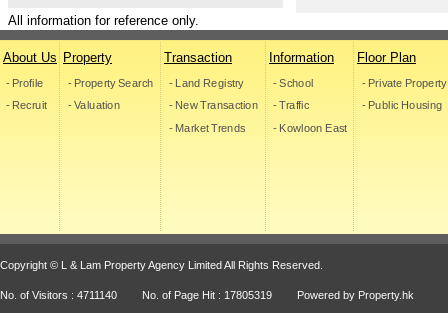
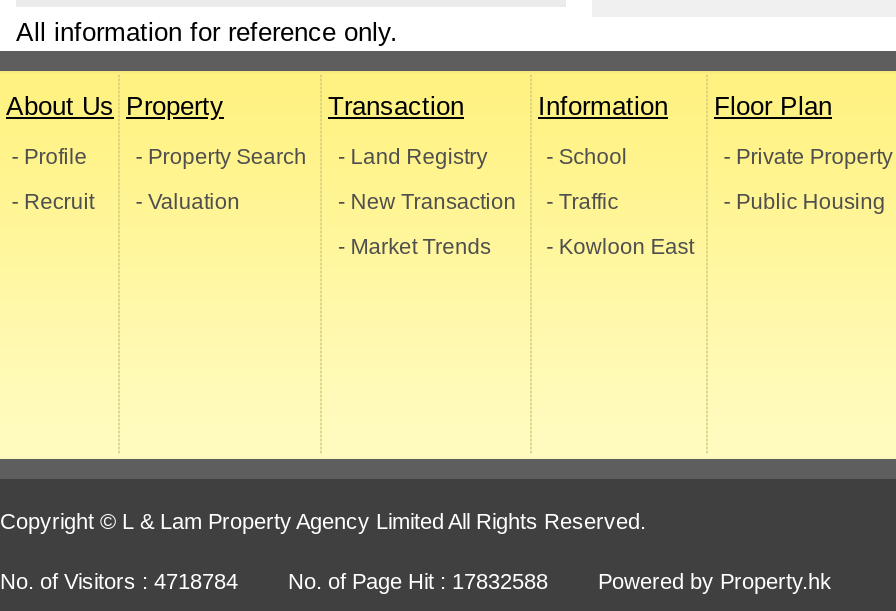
[0,289,117,301] No. of Visitors : 4711140 -> [0,569,238,593] No. of Visitors : 4718784
[142,289,272,301] No. of Page Hit : 17805319 -> [288,569,548,593] No. of Page Hit : 17832588

